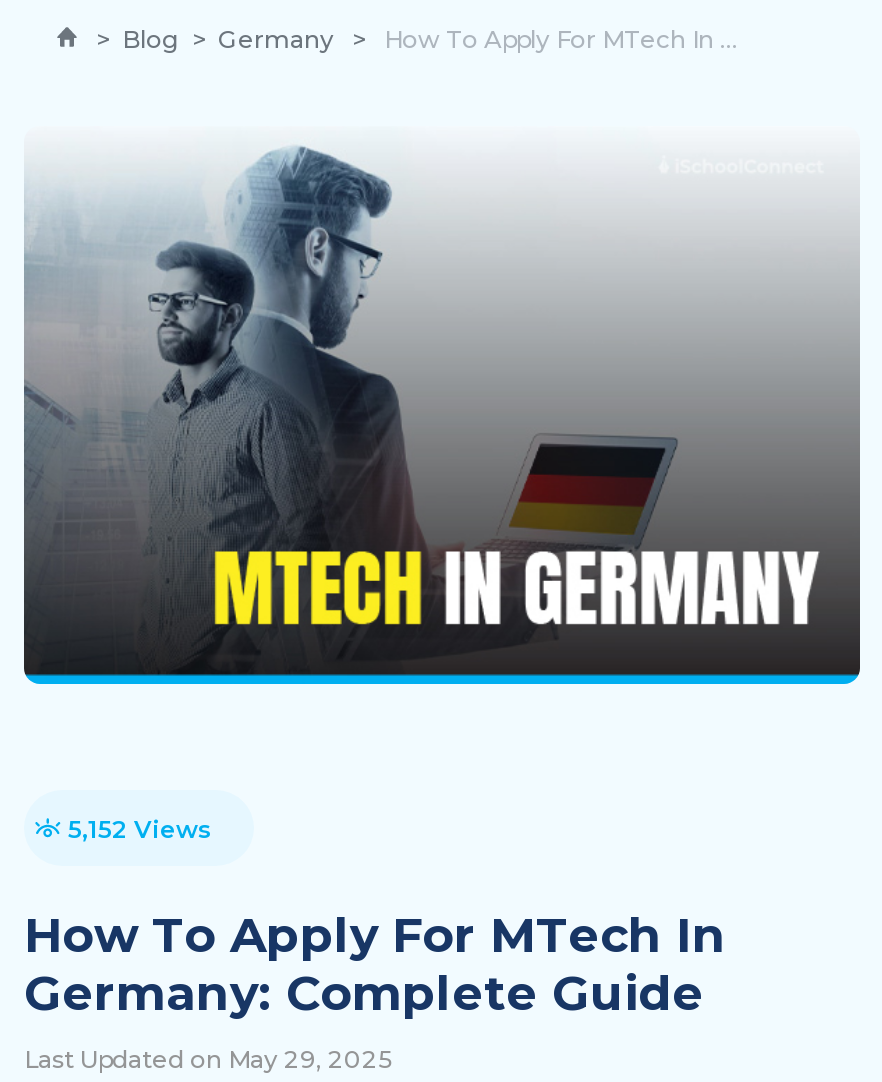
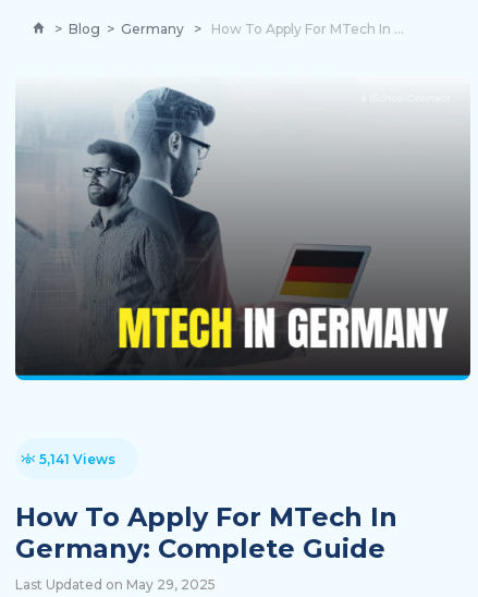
[62,813,212,843] 5,152 Views -> [36,451,115,467] 5,141 Views

